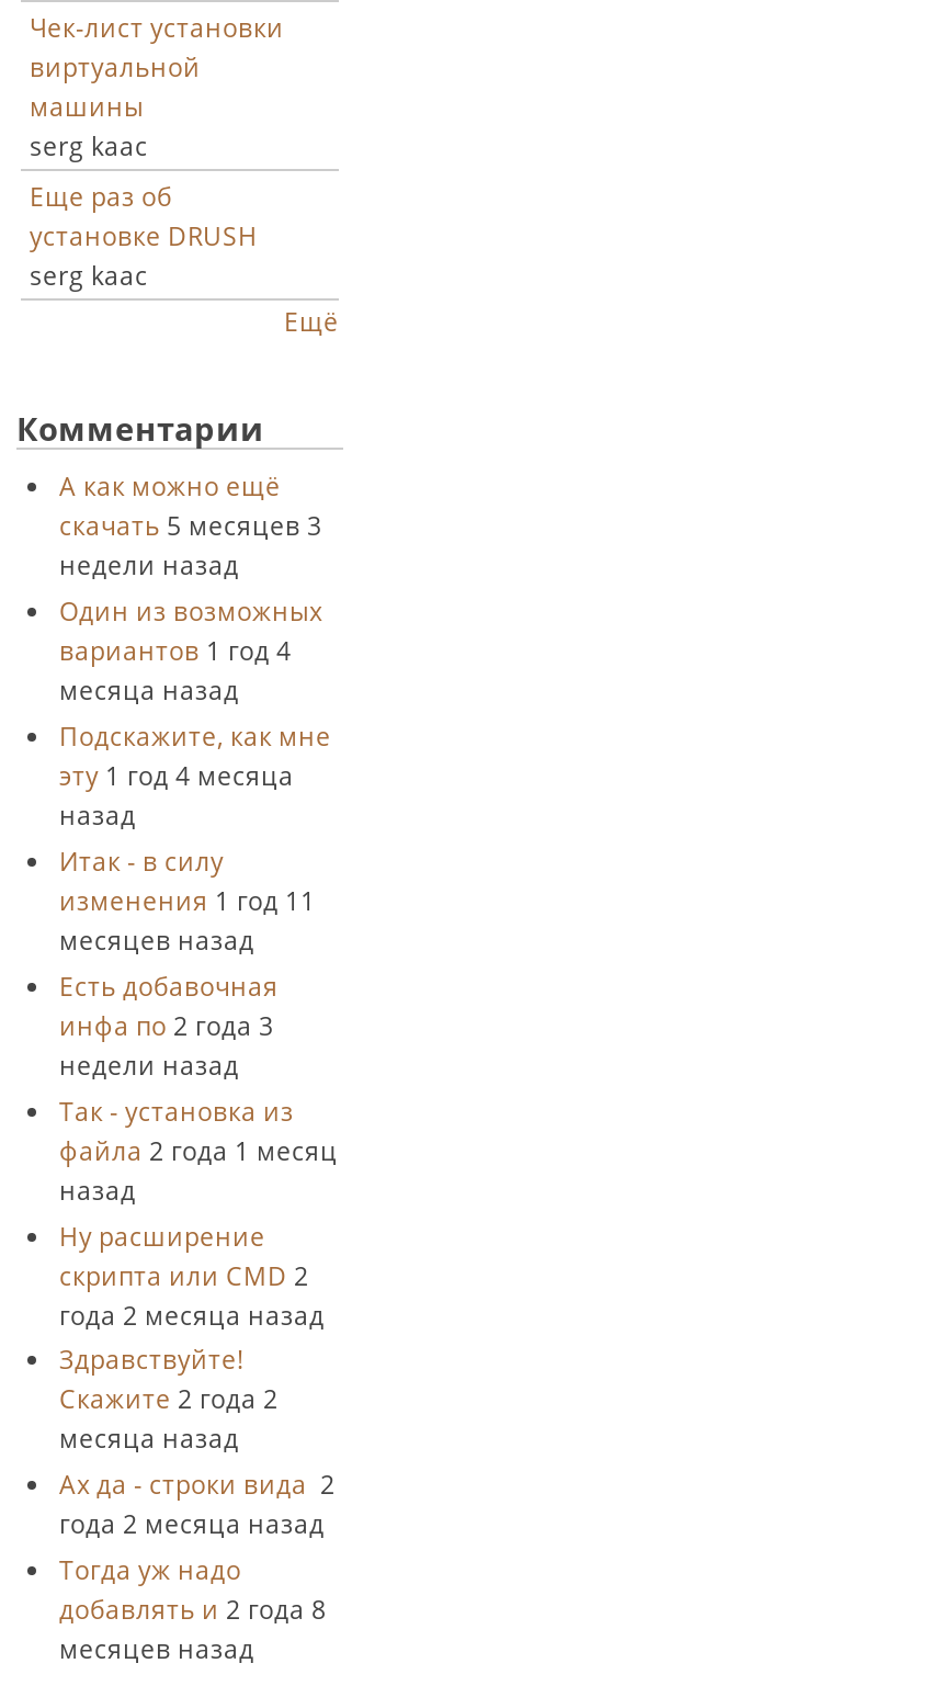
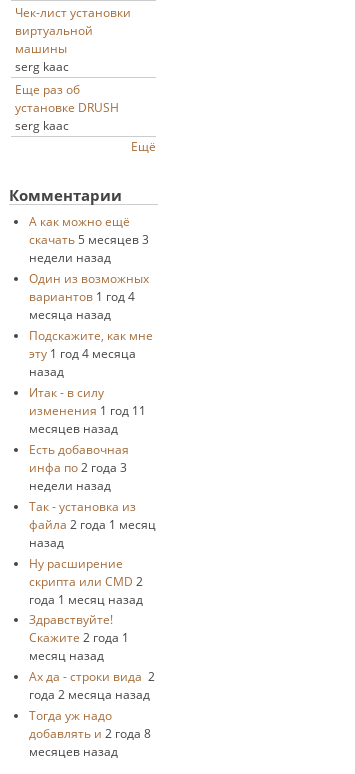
[59,1295,325,1331] года 2 месяца назад -> [28,590,142,606] года 1 месяц назад
[59,1381,279,1416] Скажите 2 года 2 -> [28,629,128,645] Скажите 2 года 1
[59,1421,239,1456] месяца назад -> [28,647,103,663] месяц назад

